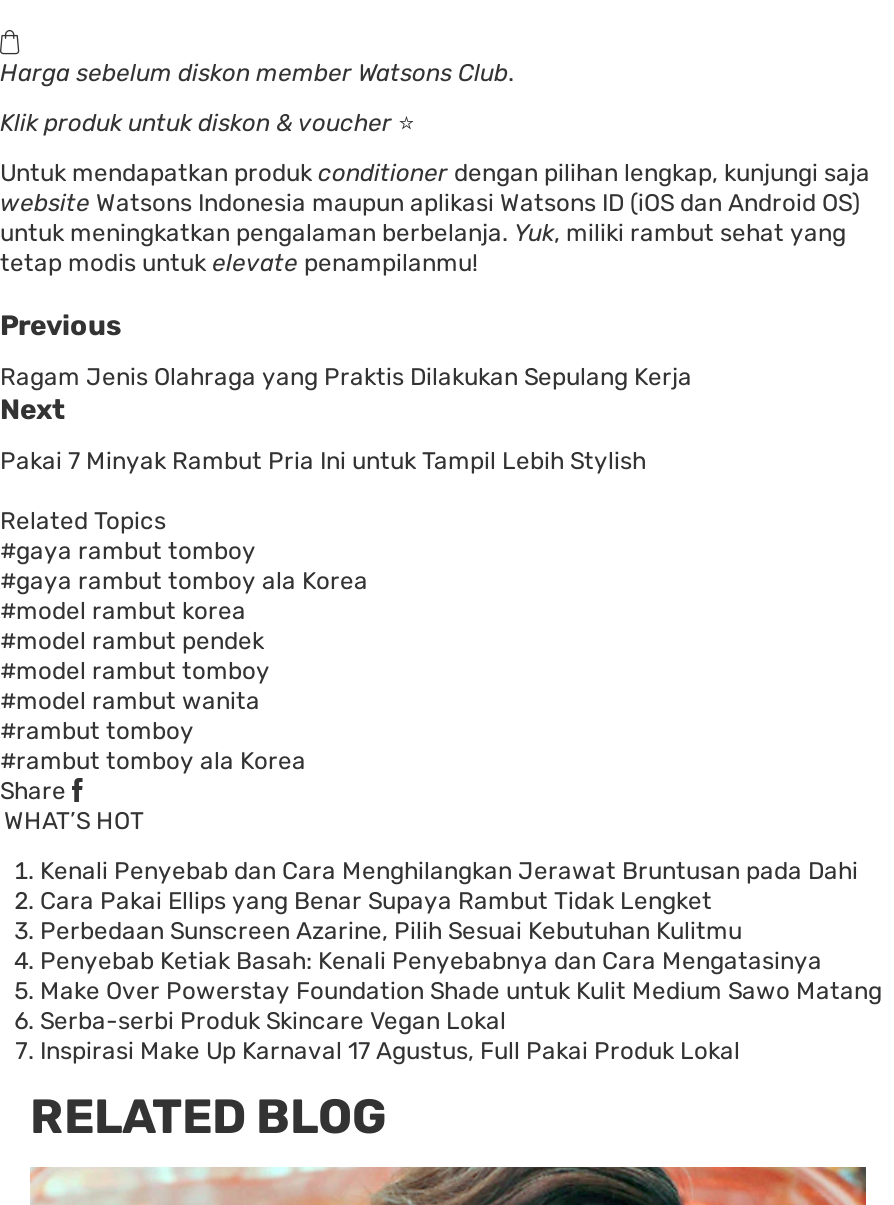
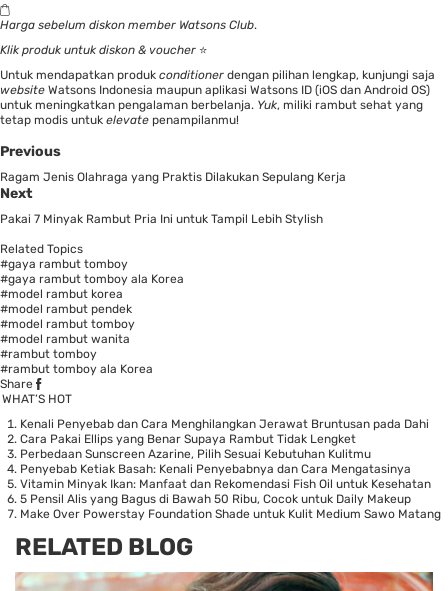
none -> [20,476,431,505] Vitamin Minyak Ikan: Manfaat dan Rekomendasi Fish Oil untuk Kesehatan | 5 Pensil Alis yang Bagus di Bawah 50 Ribu, Cocok untuk Daily Makeup
moved [40,976,882,1004] -> [20,506,441,520]: Make Over Powerstay Foundation Shade untuk Kulit Medium Sawo Matang
[40,1006,740,1064] Serba-serbi Produk Skincare Vegan Lokal | Inspirasi Make Up Karnaval 17 Agustus, Full Pakai Produk Lokal -> none

